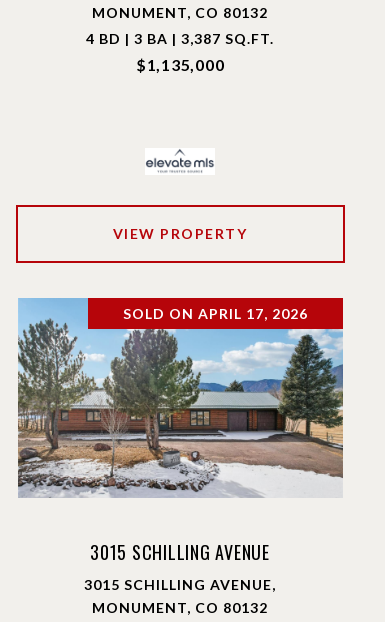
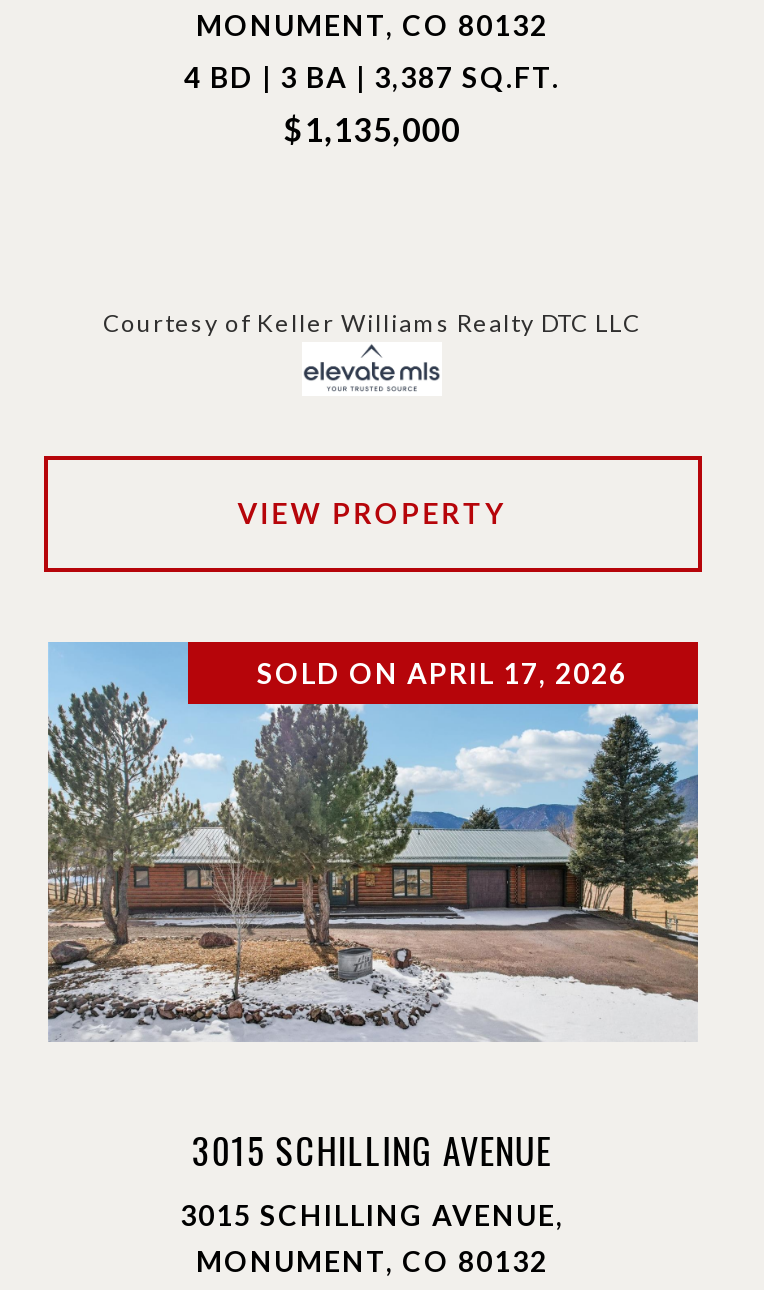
none -> [103,308,641,338] Courtesy of Keller Williams Realty DTC LLC

